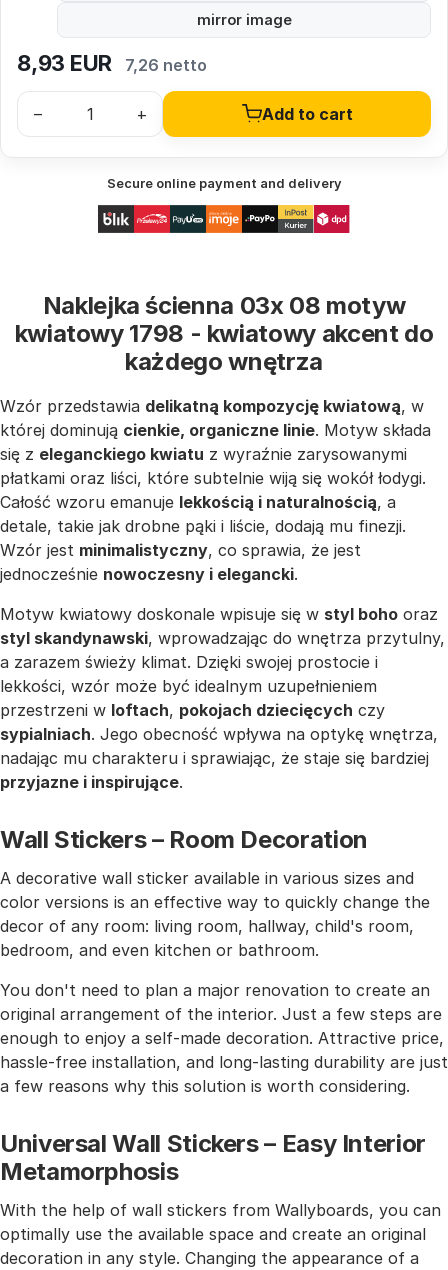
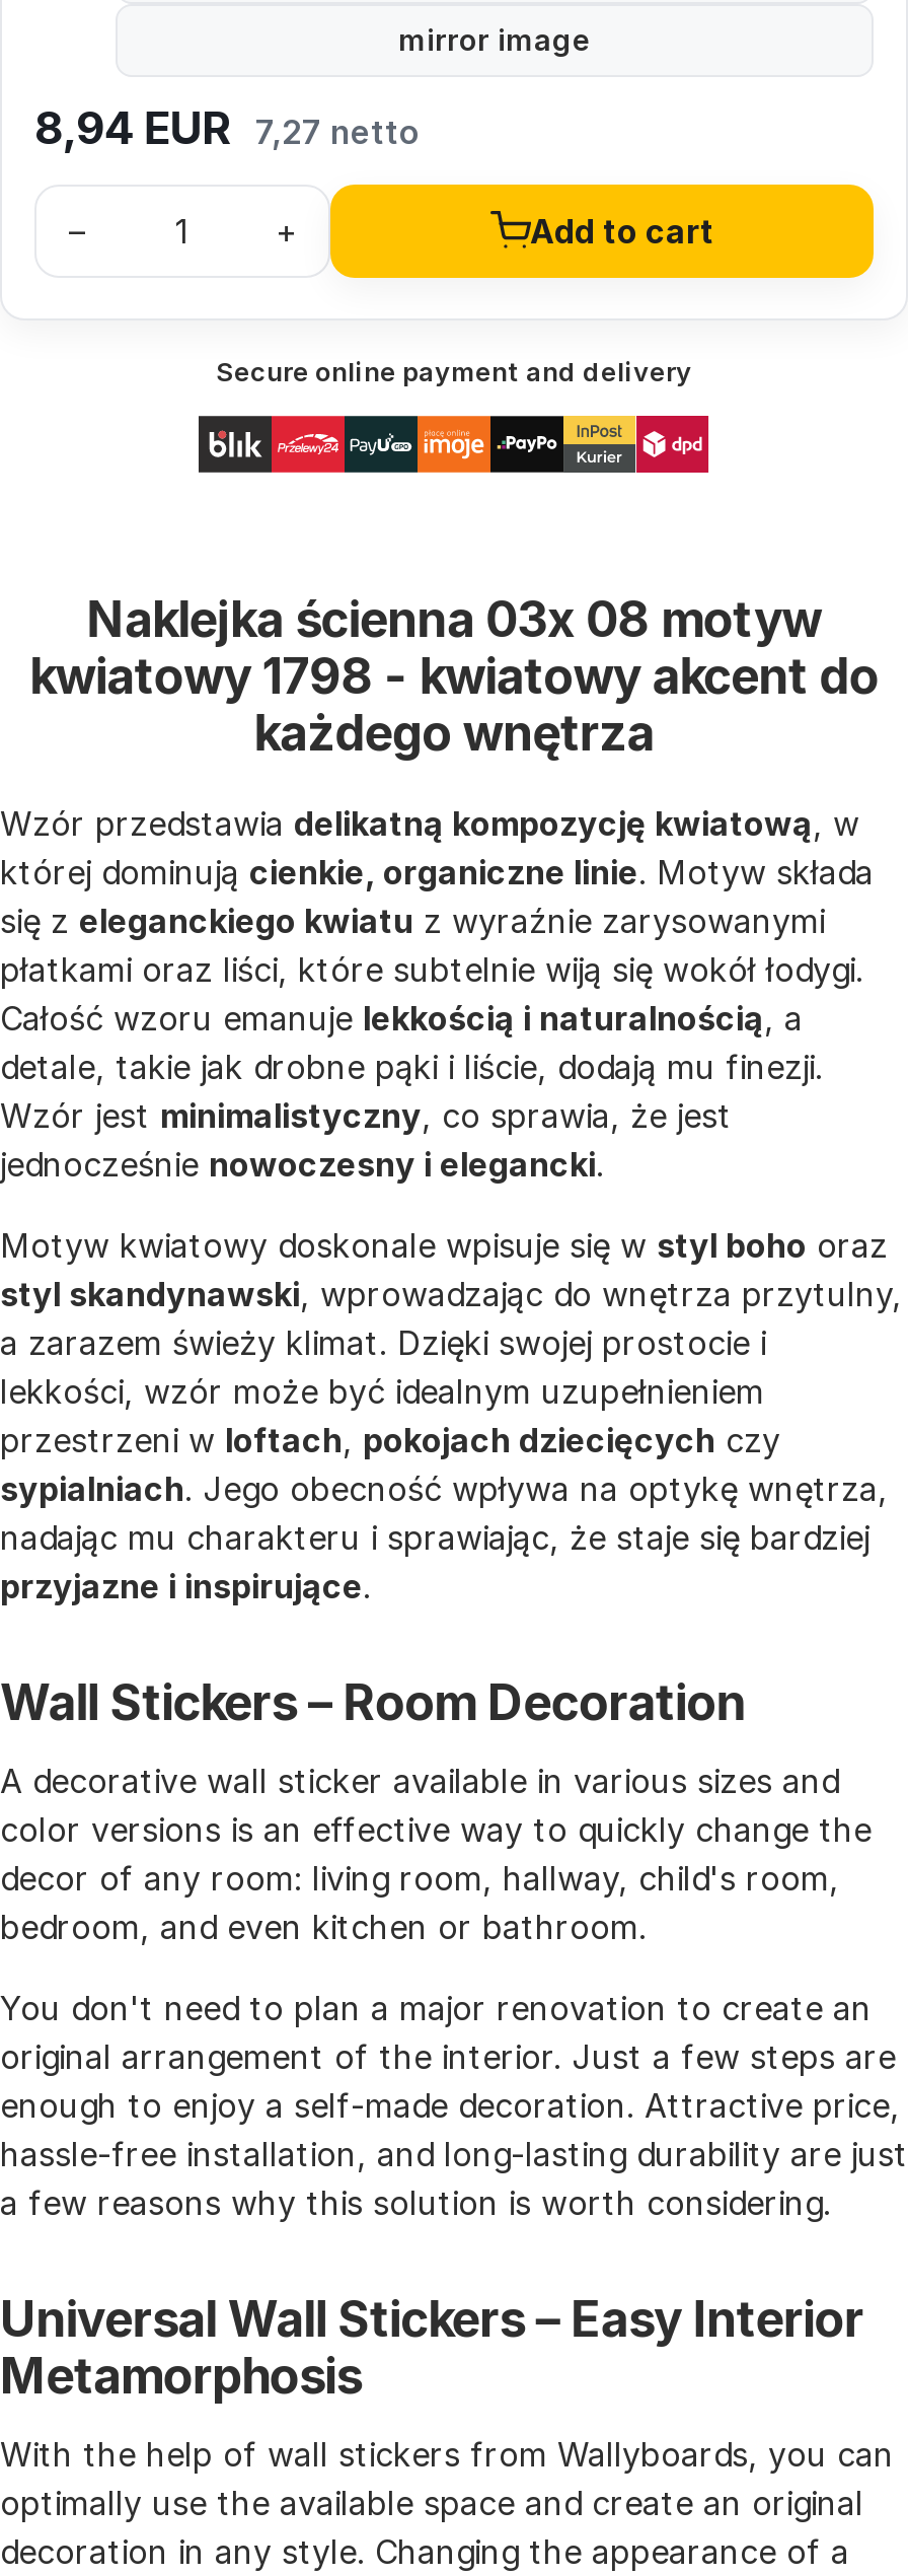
[17,50,207,76] 8,93 EUR 7,26 netto -> [34,101,420,154] 8,94 EUR 7,27 netto

